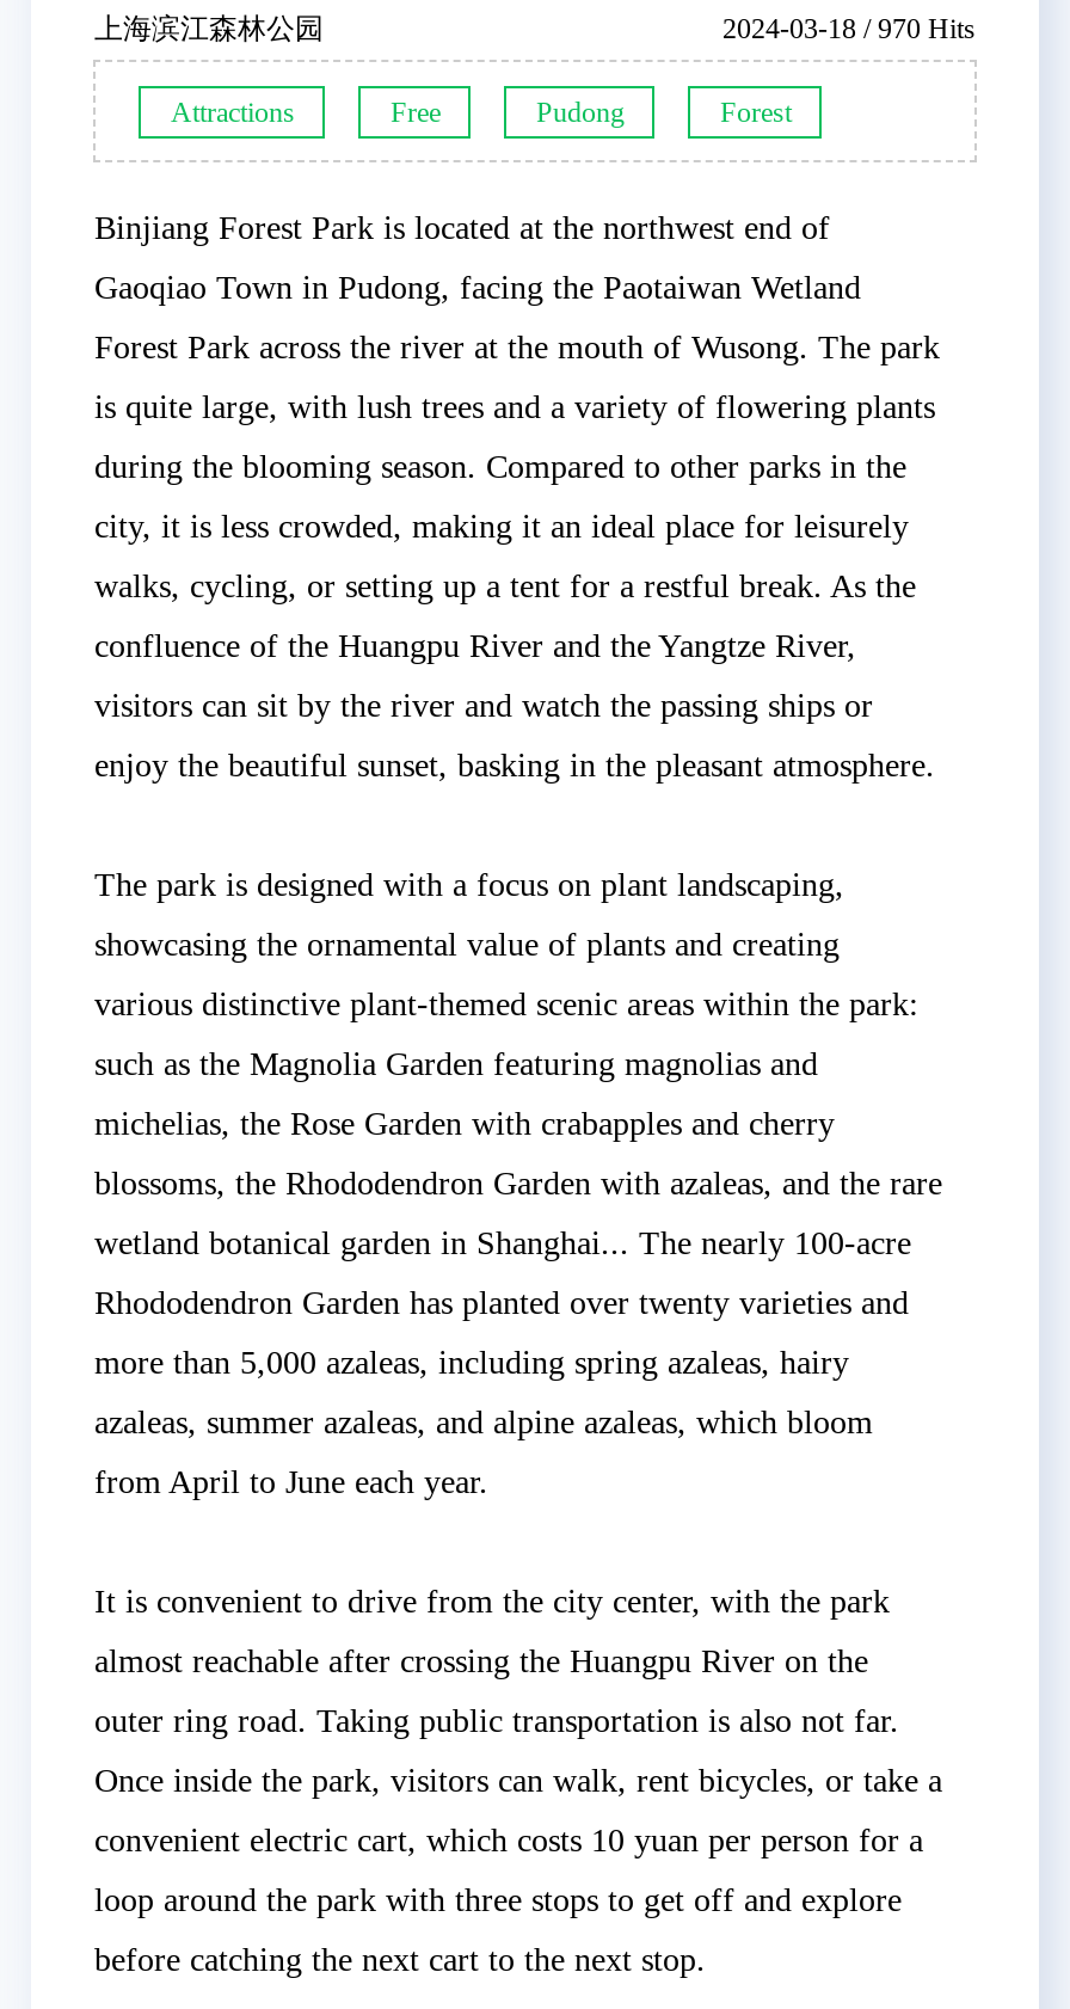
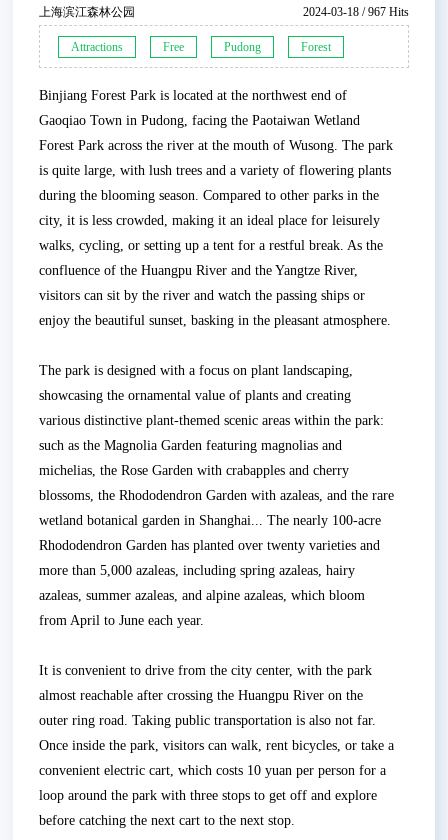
[722,12,976,45] 2024-03-18 / 970 Hits -> [302,5,408,19] 2024-03-18 / 967 Hits

